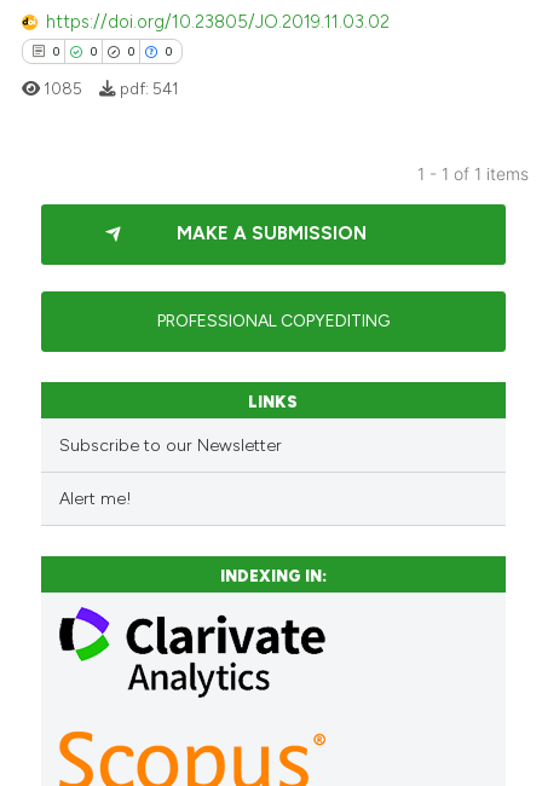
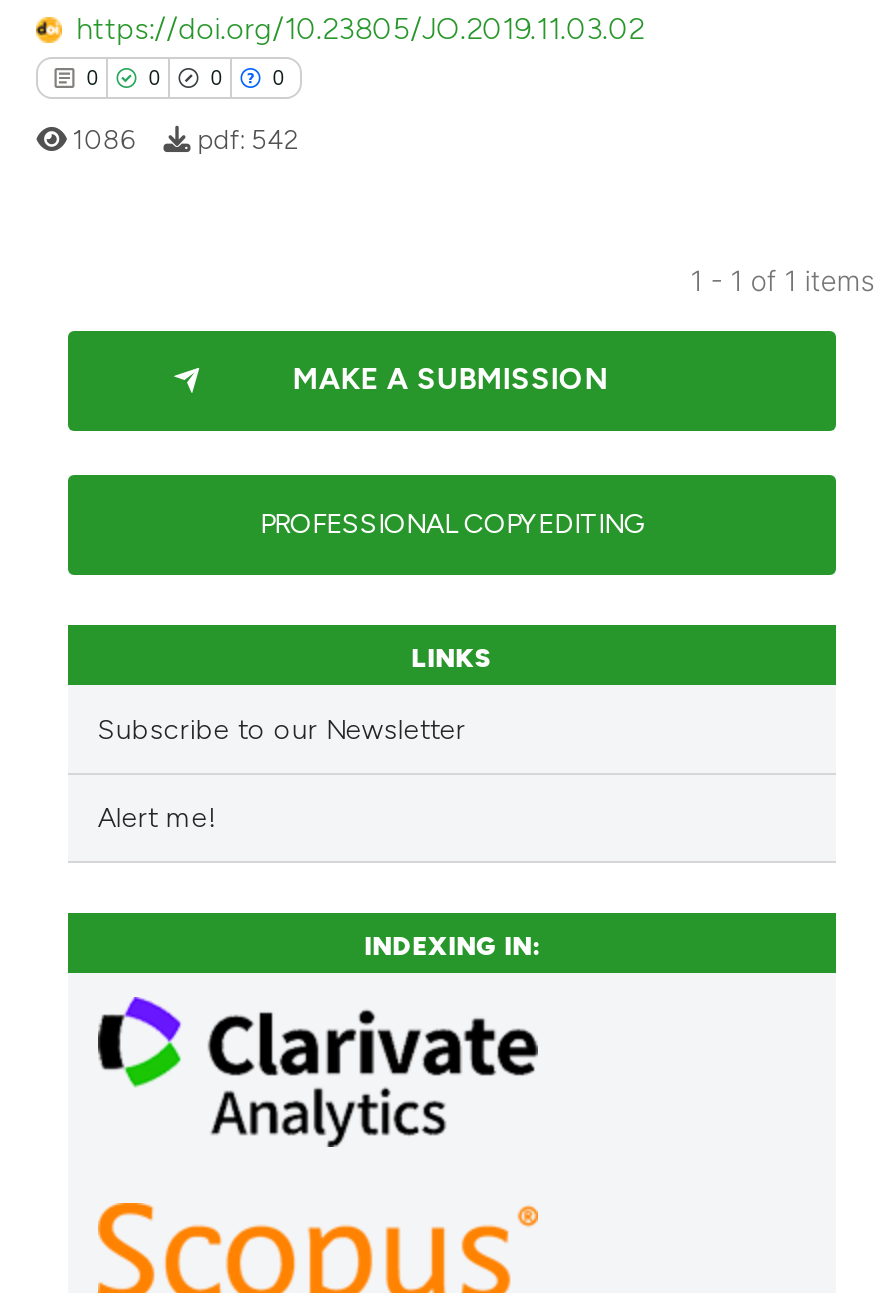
[40,79,83,98] 1085 -> [66,123,136,155] 1086
[116,79,179,98] pdf: 541 -> [191,123,299,155] pdf: 542

